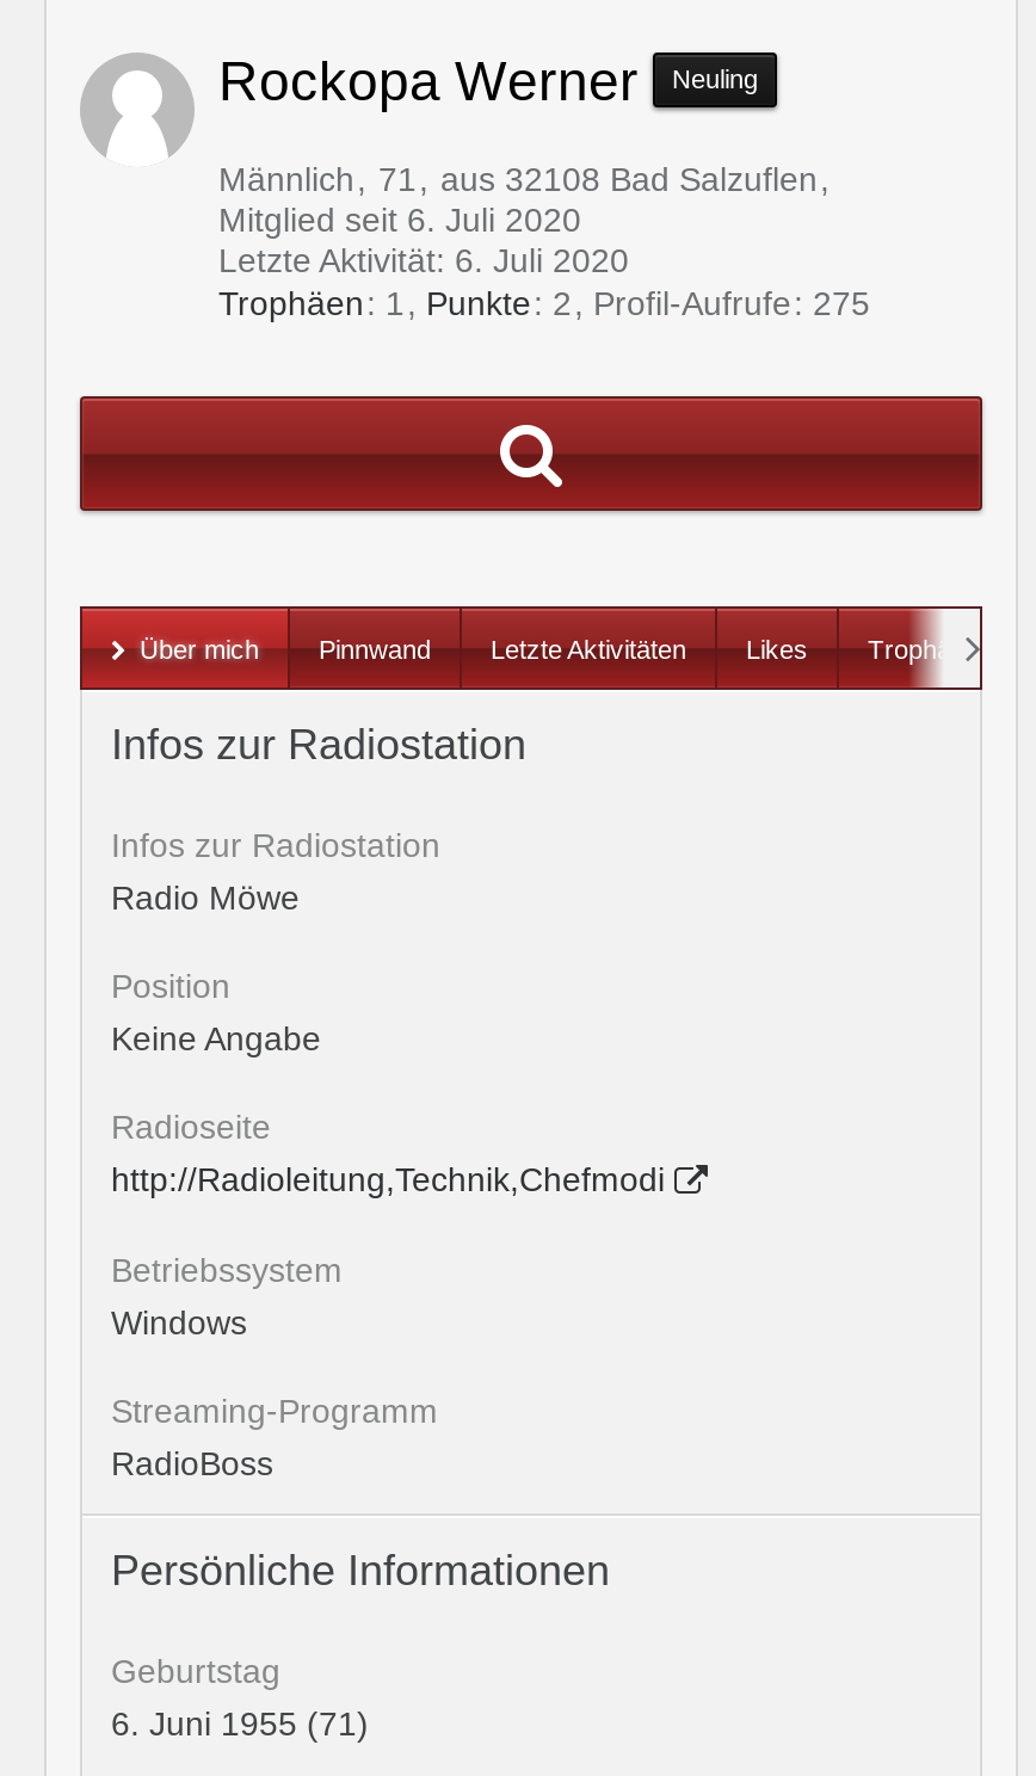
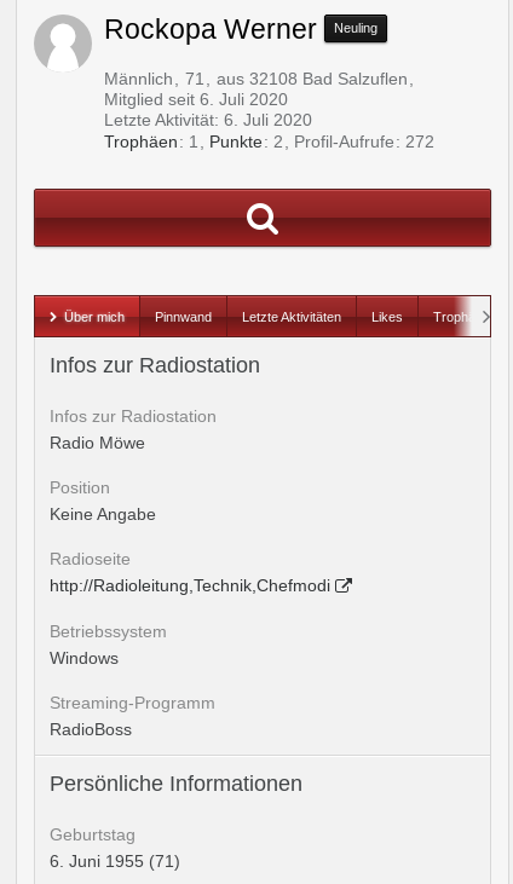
[218,285,870,323] Trophäen 1 Punkte 2 Profil-Aufrufe 275 -> [104,132,434,151] Trophäen 1 Punkte 2 Profil-Aufrufe 272

